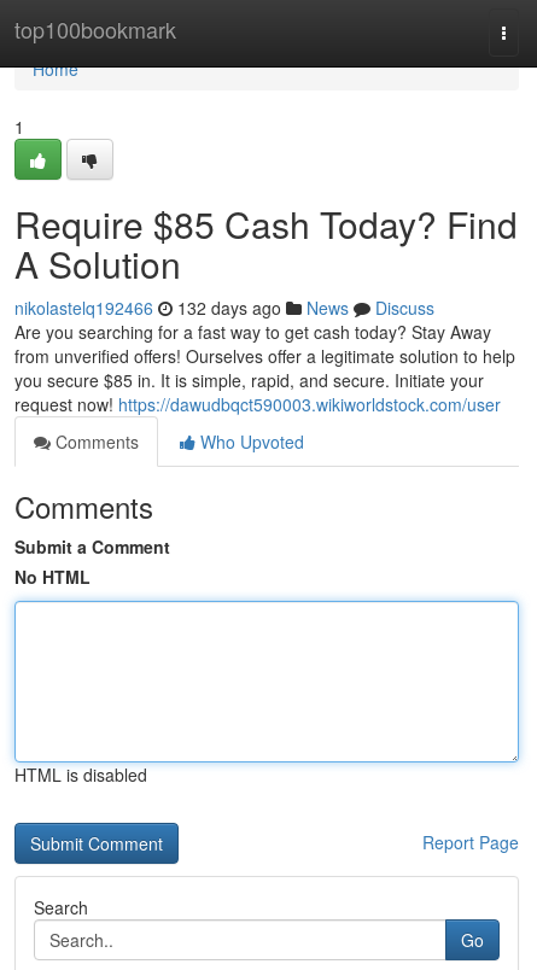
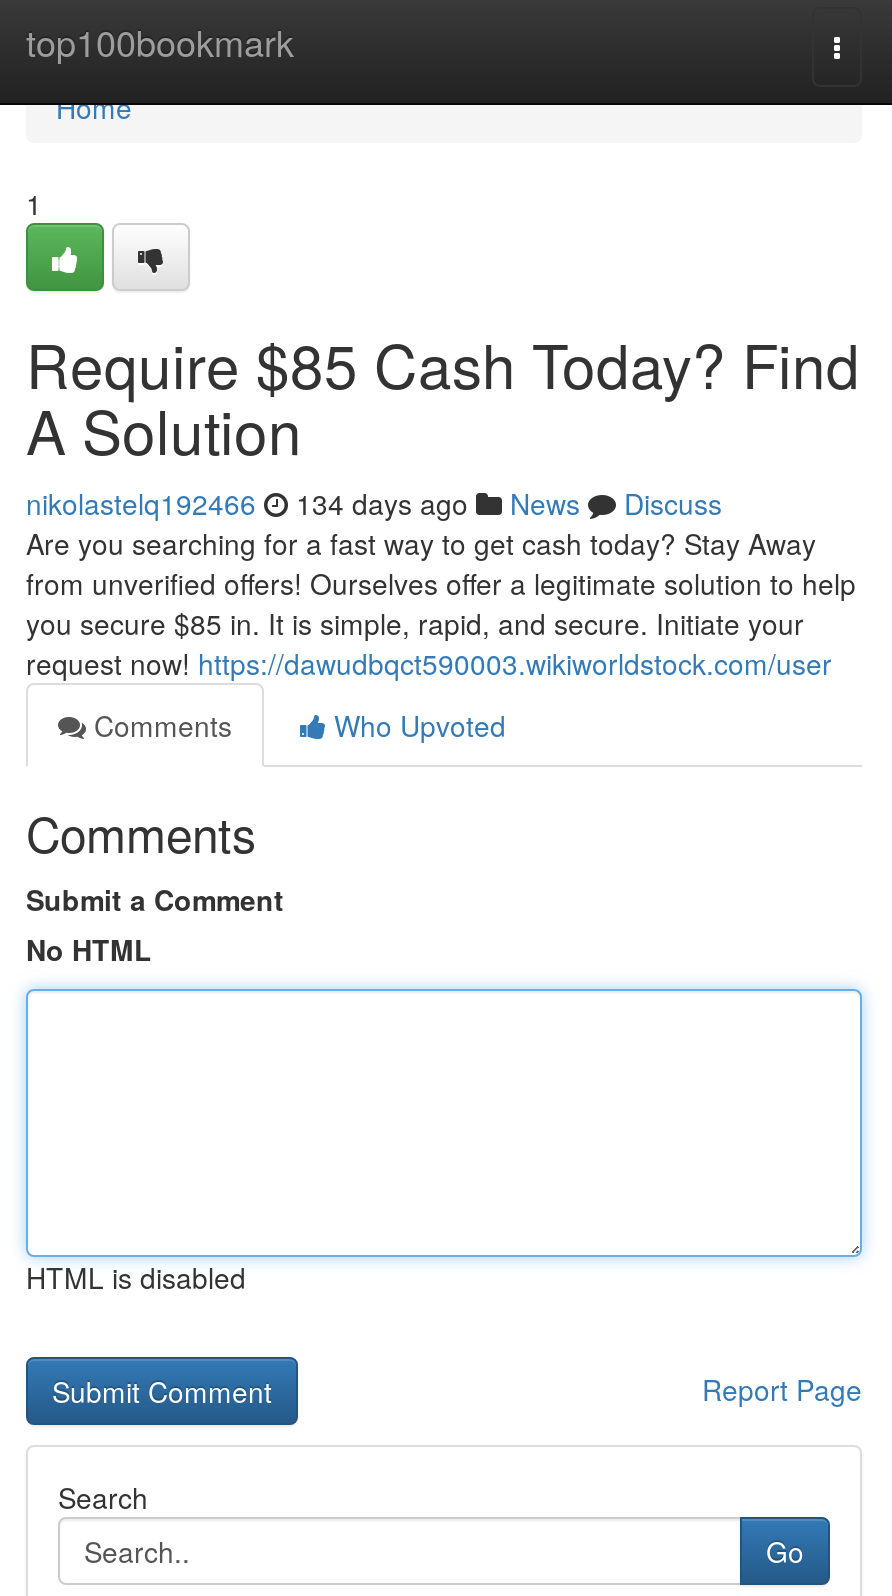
[14,296,434,320] nikolastelq192466 132 days ago News Discuss -> [26,483,722,523] nikolastelq192466 134 days ago News Discuss

